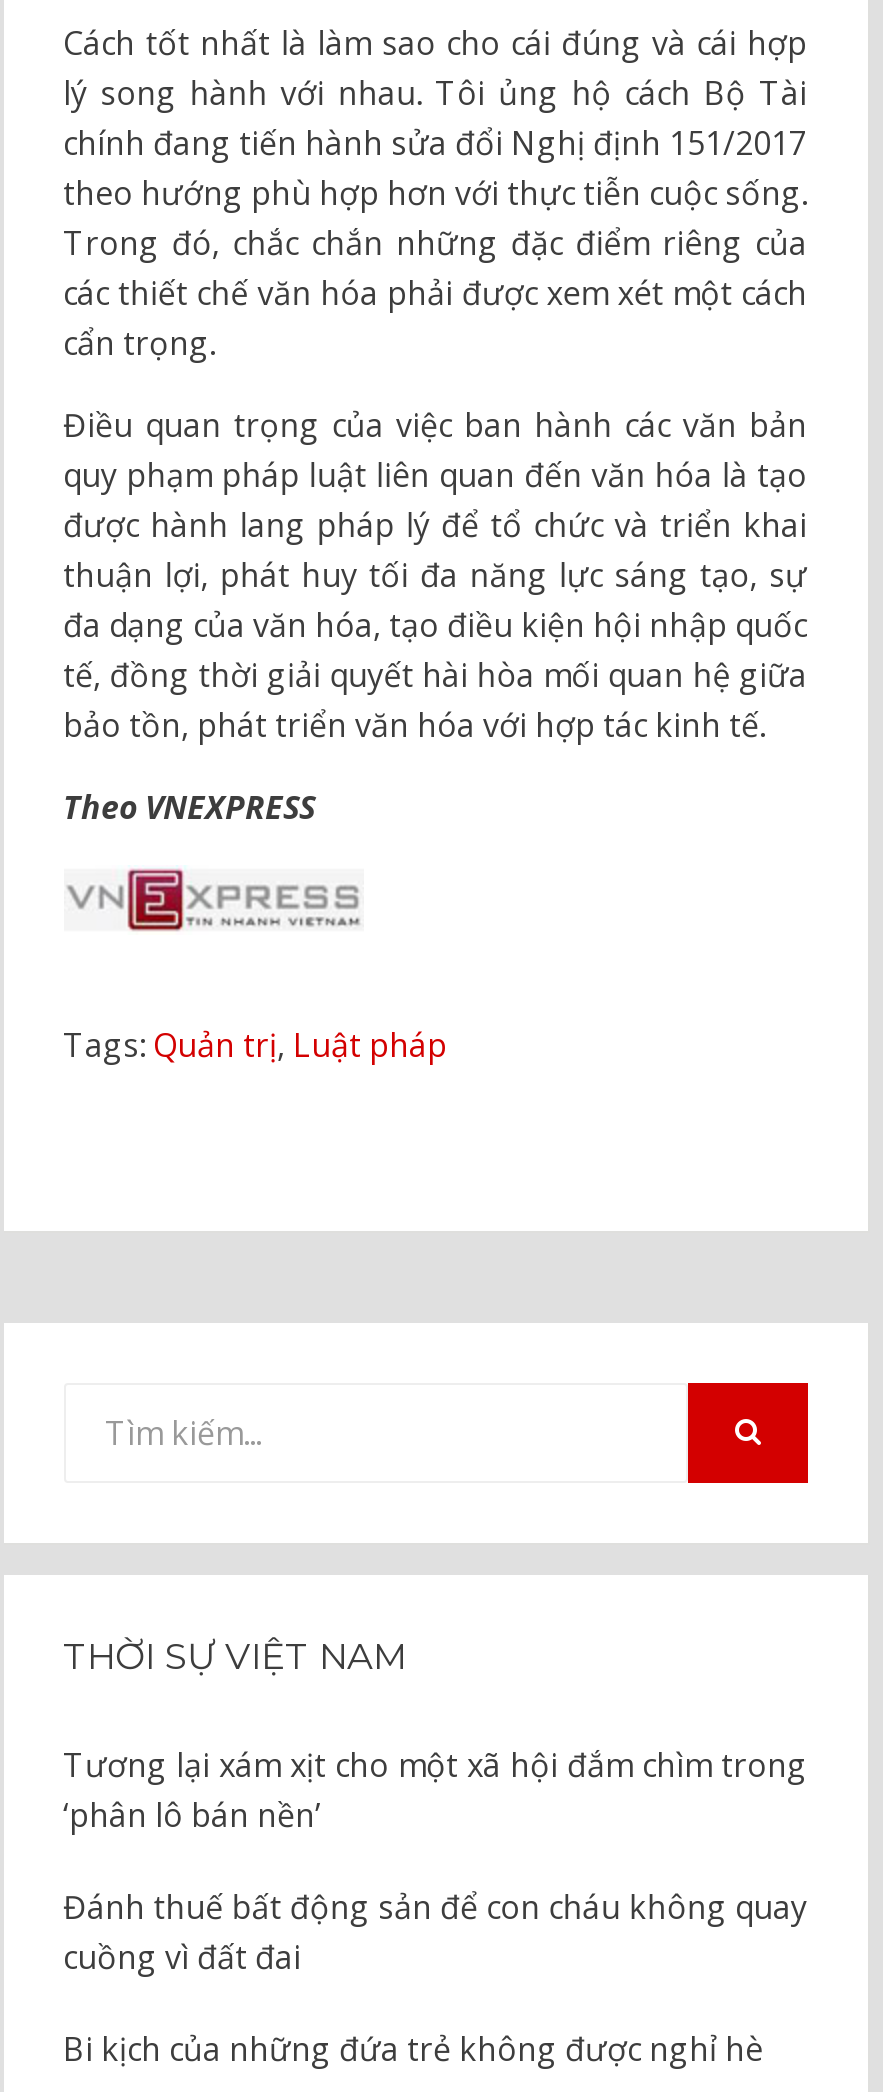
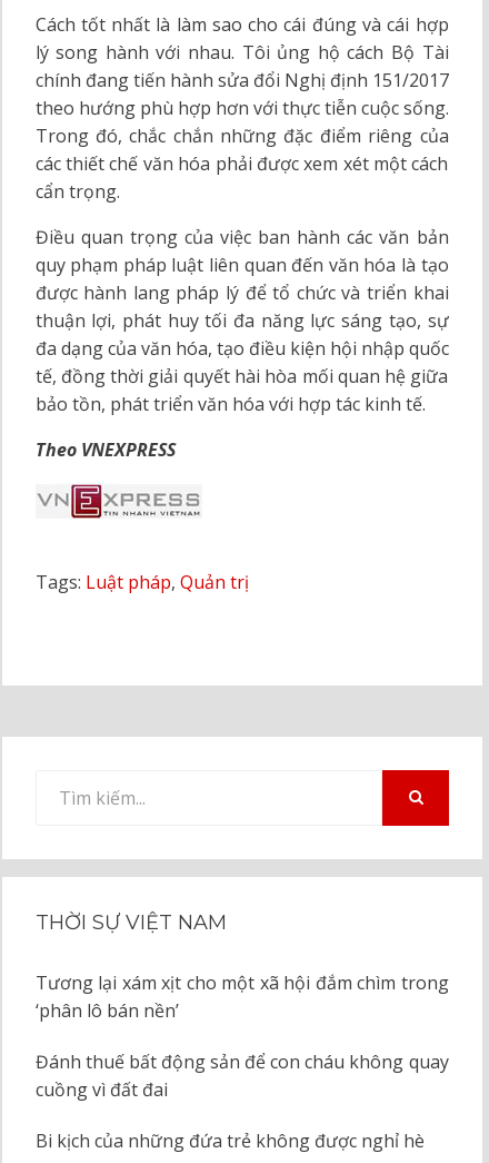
[63,1023,447,1067] Tags: Quản trị, Luật pháp -> [35,570,248,594] Tags: Luật pháp, Quản trị

